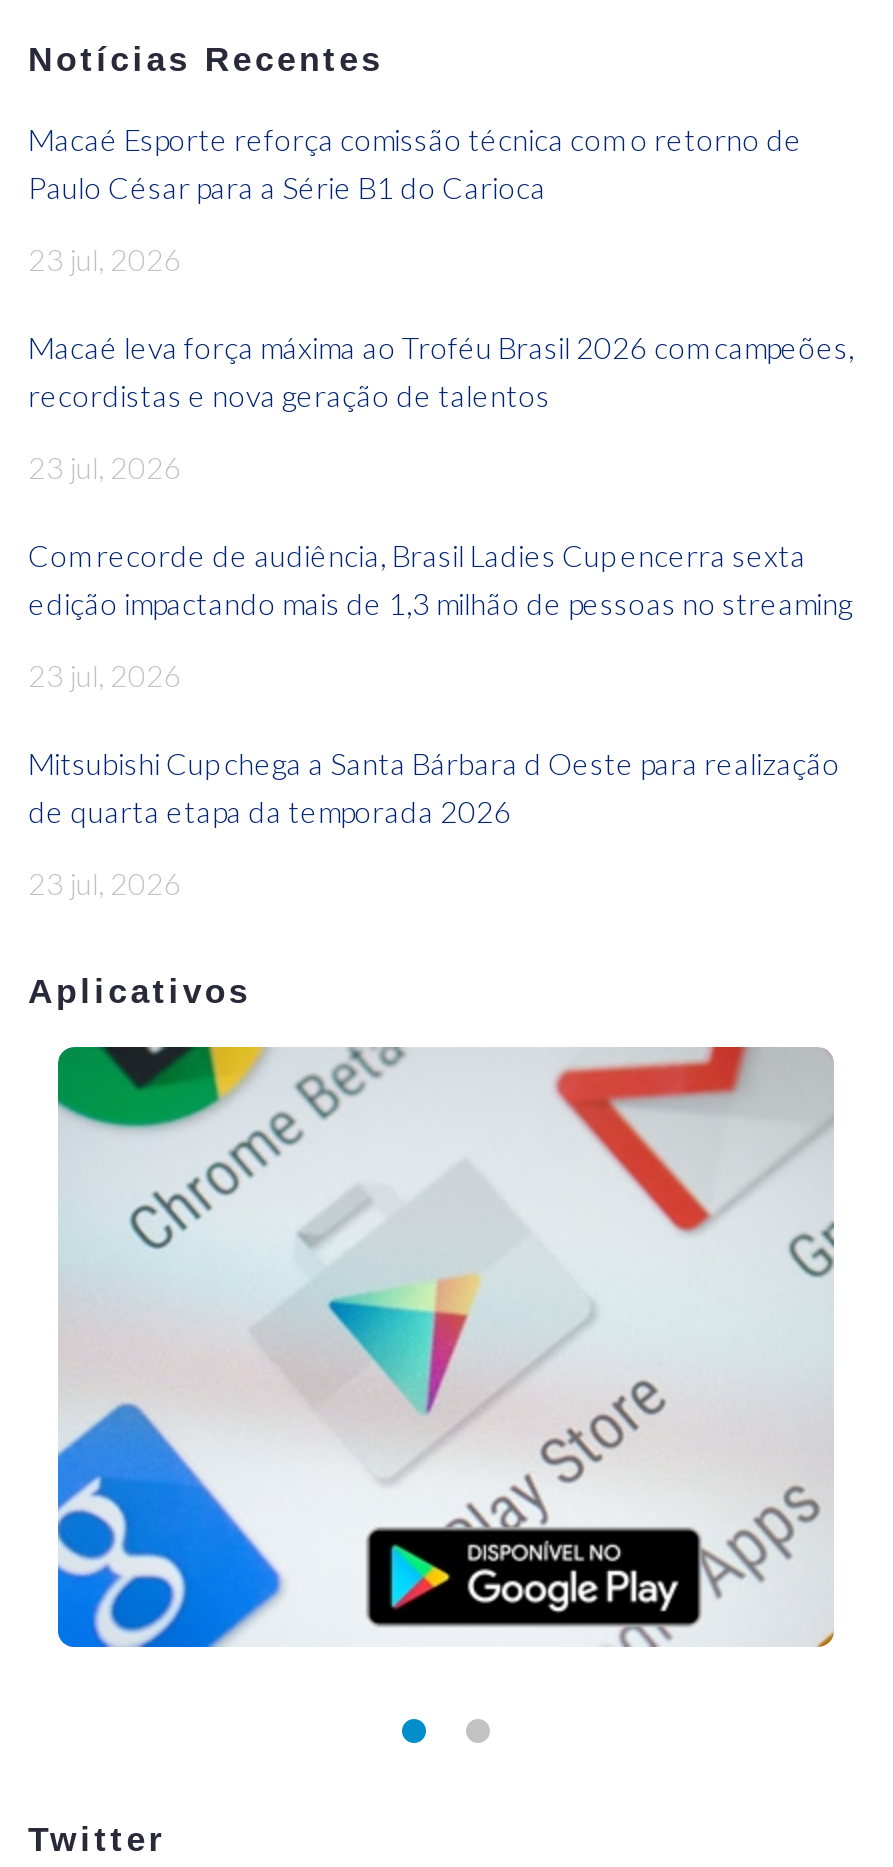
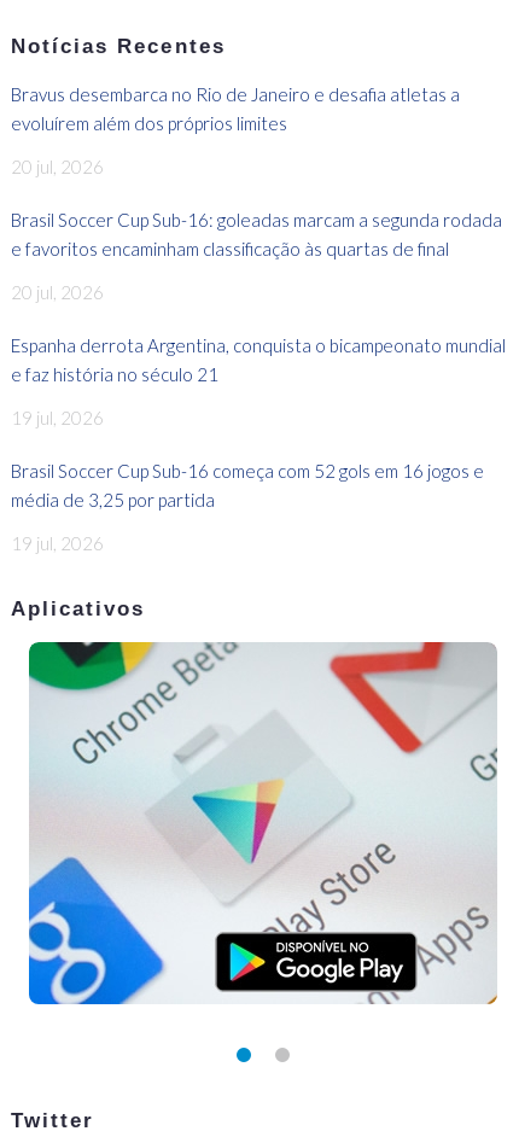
[28,120,802,204] Macaé Esporte reforça comissão técnica com o retorno de | Paulo César para a Série B1 do Carioca -> [11,83,460,133] Bravus desembarca no Rio de Janeiro e desafia atletas a | evoluírem além dos próprios limites
[28,240,182,276] 23 jul, 2026 -> [11,155,104,177] 20 jul, 2026
[28,328,854,412] Macaé leva força máxima ao Troféu Brasil 2026 com campeões, | recordistas e nova geração de talentos -> [11,208,502,259] Brasil Soccer Cup Sub-16: goleadas marcam a segunda rodada | e favoritos encaminham classificação às quartas de final
[28,448,182,484] 23 jul, 2026 -> [11,281,104,302] 20 jul, 2026
[28,536,852,620] Com recorde de audiência, Brasil Ladies Cup encerra sexta | edição impactando mais de 1,3 milhão de pessoas no streaming -> [11,334,506,385] Espanha derrota Argentina, conquista o bicampeonato mundial | e faz história no século 21
[28,656,182,692] 23 jul, 2026 -> [11,406,104,428] 19 jul, 2026
[28,744,840,828] Mitsubishi Cup chega a Santa Bárbara d Oeste para realização | de quarta etapa da temporada 2026 -> [11,459,484,510] Brasil Soccer Cup Sub-16 começa com 52 gols em 16 jogos e | média de 3,25 por partida
[28,864,182,900] 23 jul, 2026 -> [11,532,104,554] 19 jul, 2026

